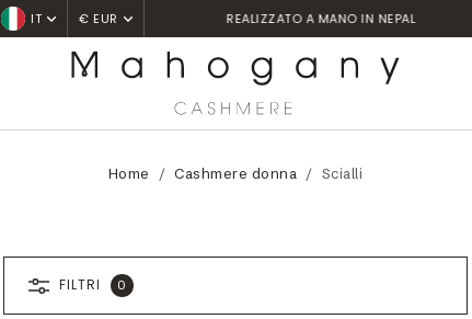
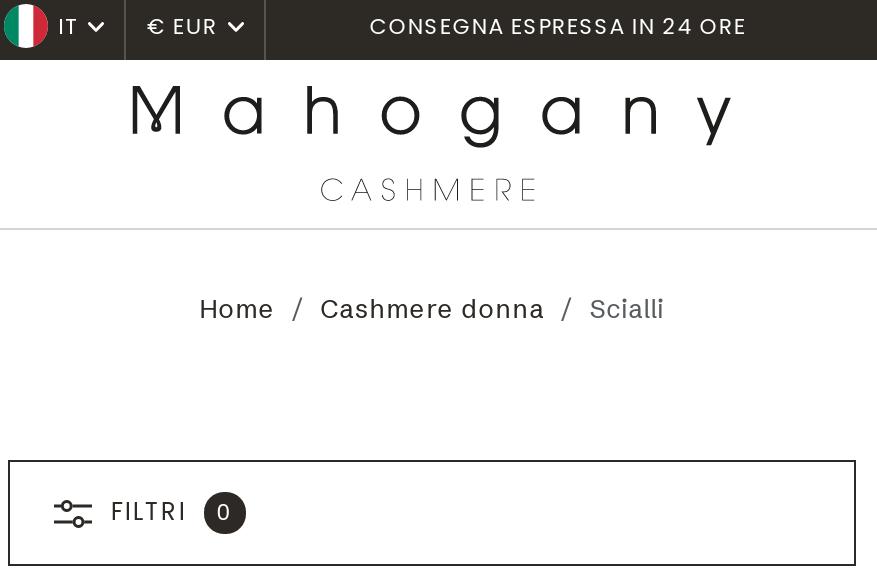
[218,9,407,27] REALIZZATO A MANO IN NEPAL -> [385,9,762,41] CONSEGNA ESPRESSA IN 24 ORE

